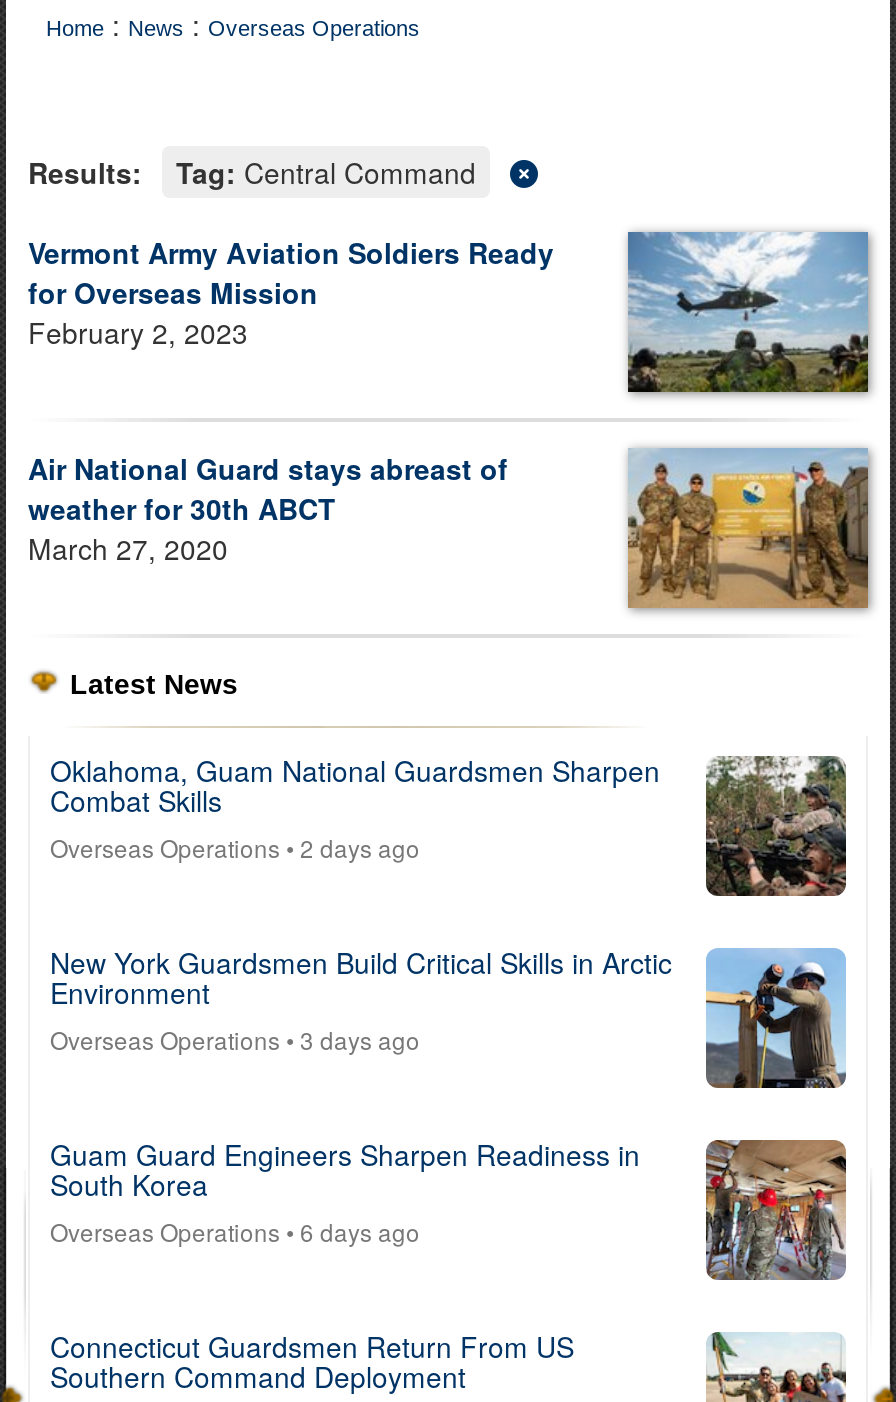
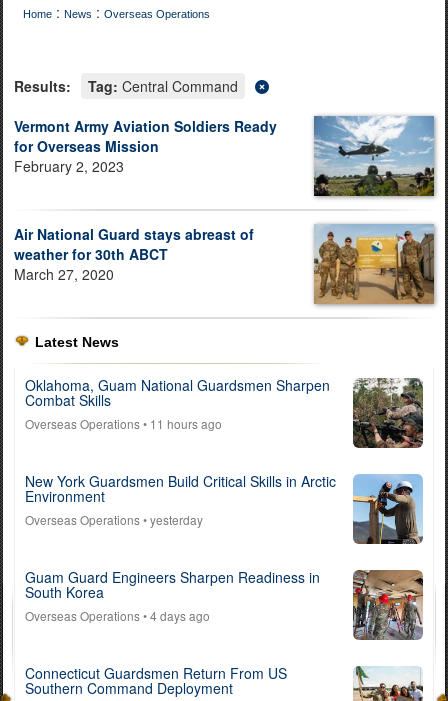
[50,830,420,864] Overseas Operations • 2 days ago -> [25,415,222,432] Overseas Operations • 11 hours ago
[50,1022,420,1056] Overseas Operations • 3 days ago -> [25,511,203,528] Overseas Operations • yesterday
[50,1214,420,1248] Overseas Operations • 6 days ago -> [25,607,210,624] Overseas Operations • 4 days ago

